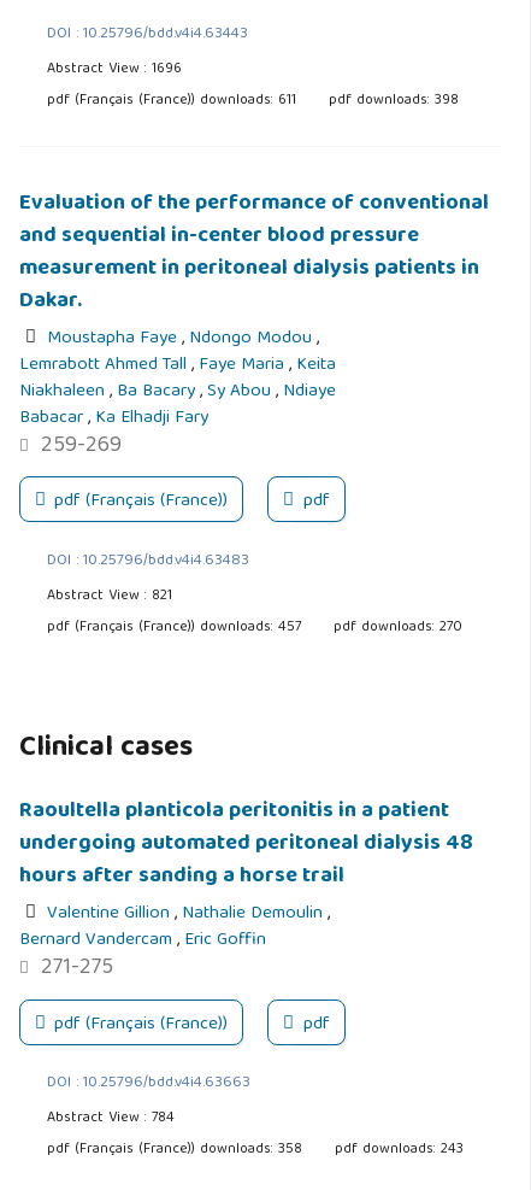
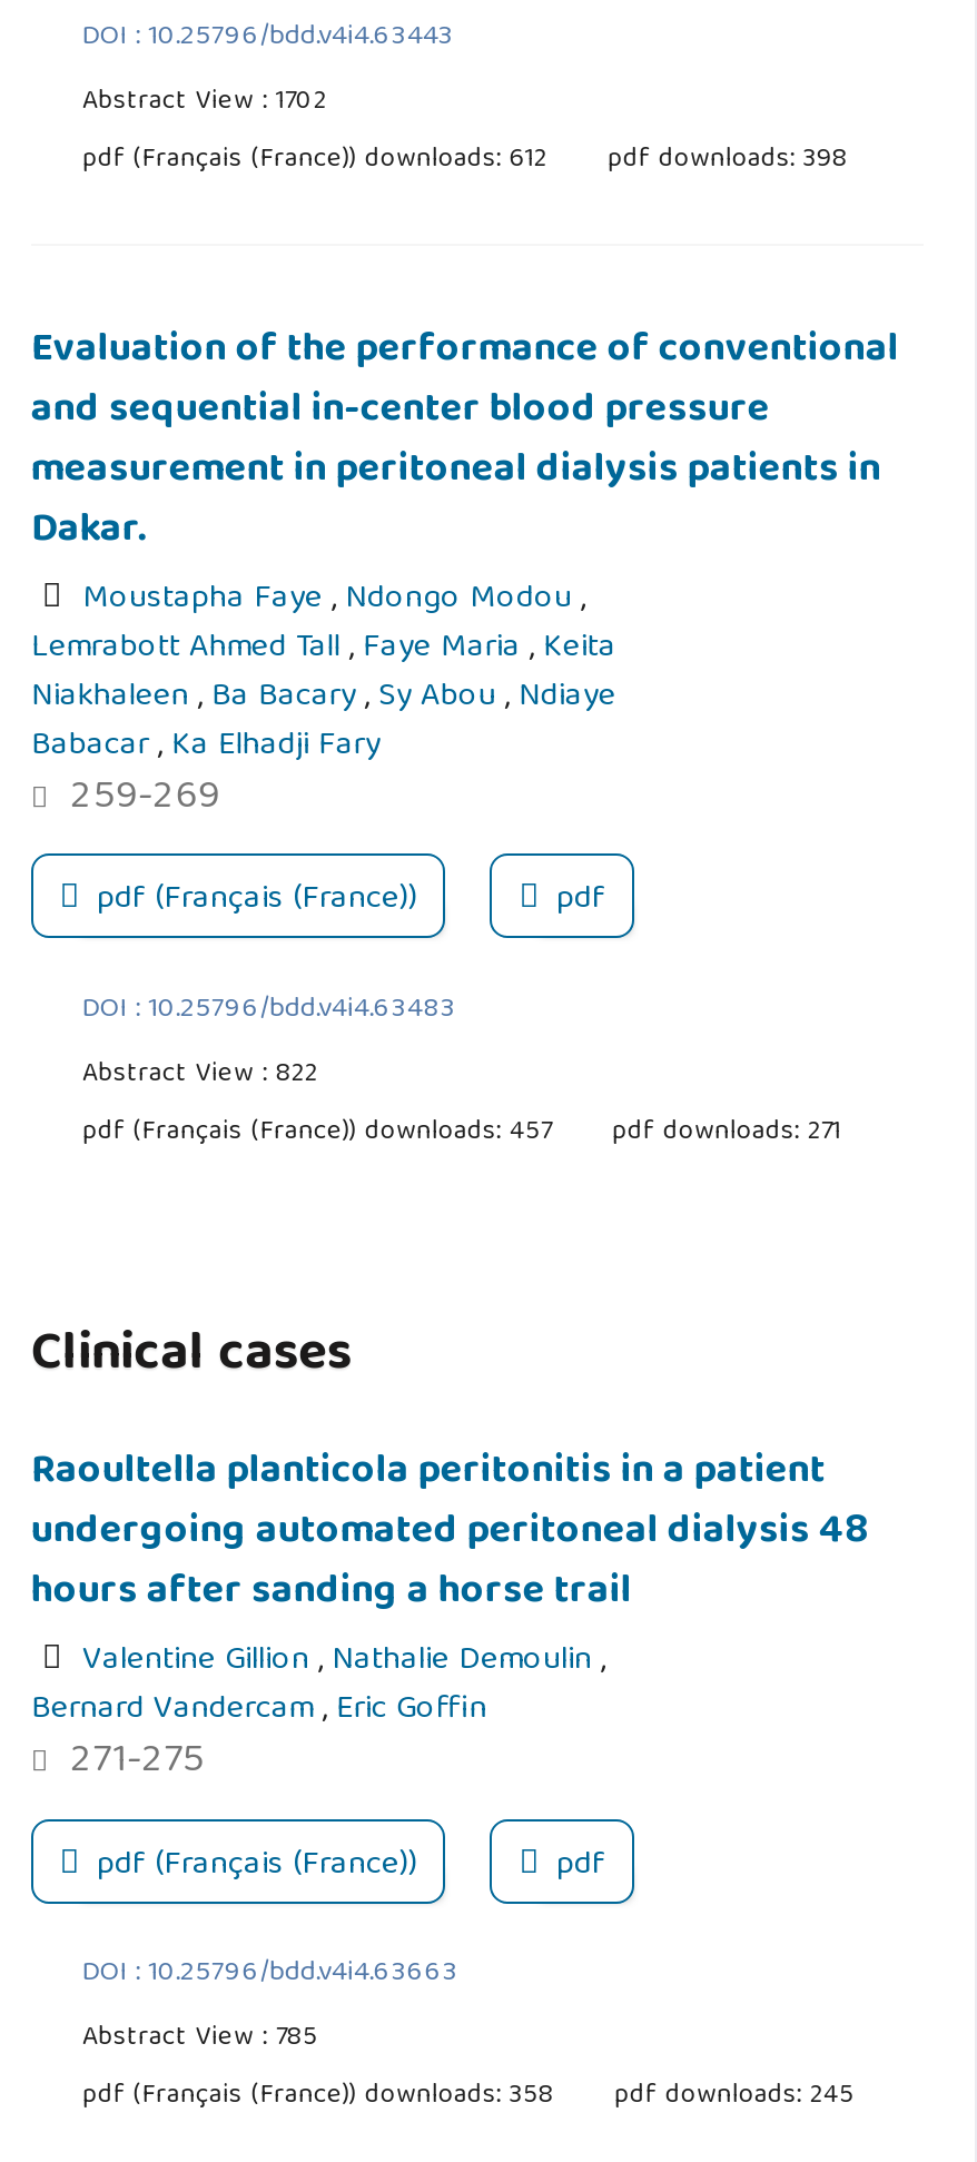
[47,57,182,82] Abstract View : 1696 -> [82,79,327,126] Abstract View : 1702
[47,88,301,113] pdf (Français (France)) downloads: 611 -> [82,137,556,183] pdf (Français (France)) downloads: 612
[47,583,172,609] Abstract View : 821 -> [82,1051,318,1098] Abstract View : 822
[333,615,462,640] pdf downloads: 270 -> [612,1109,841,1156] pdf downloads: 271
[47,1106,174,1131] Abstract View : 784 -> [82,2016,318,2062] Abstract View : 785
[334,1137,463,1163] pdf downloads: 243 -> [614,2073,854,2120] pdf downloads: 245

